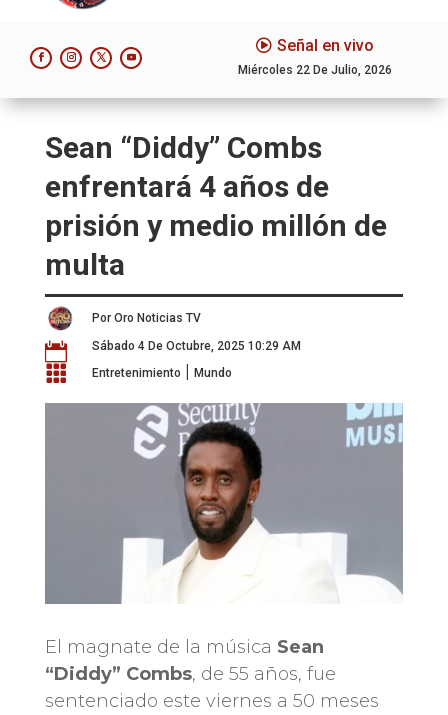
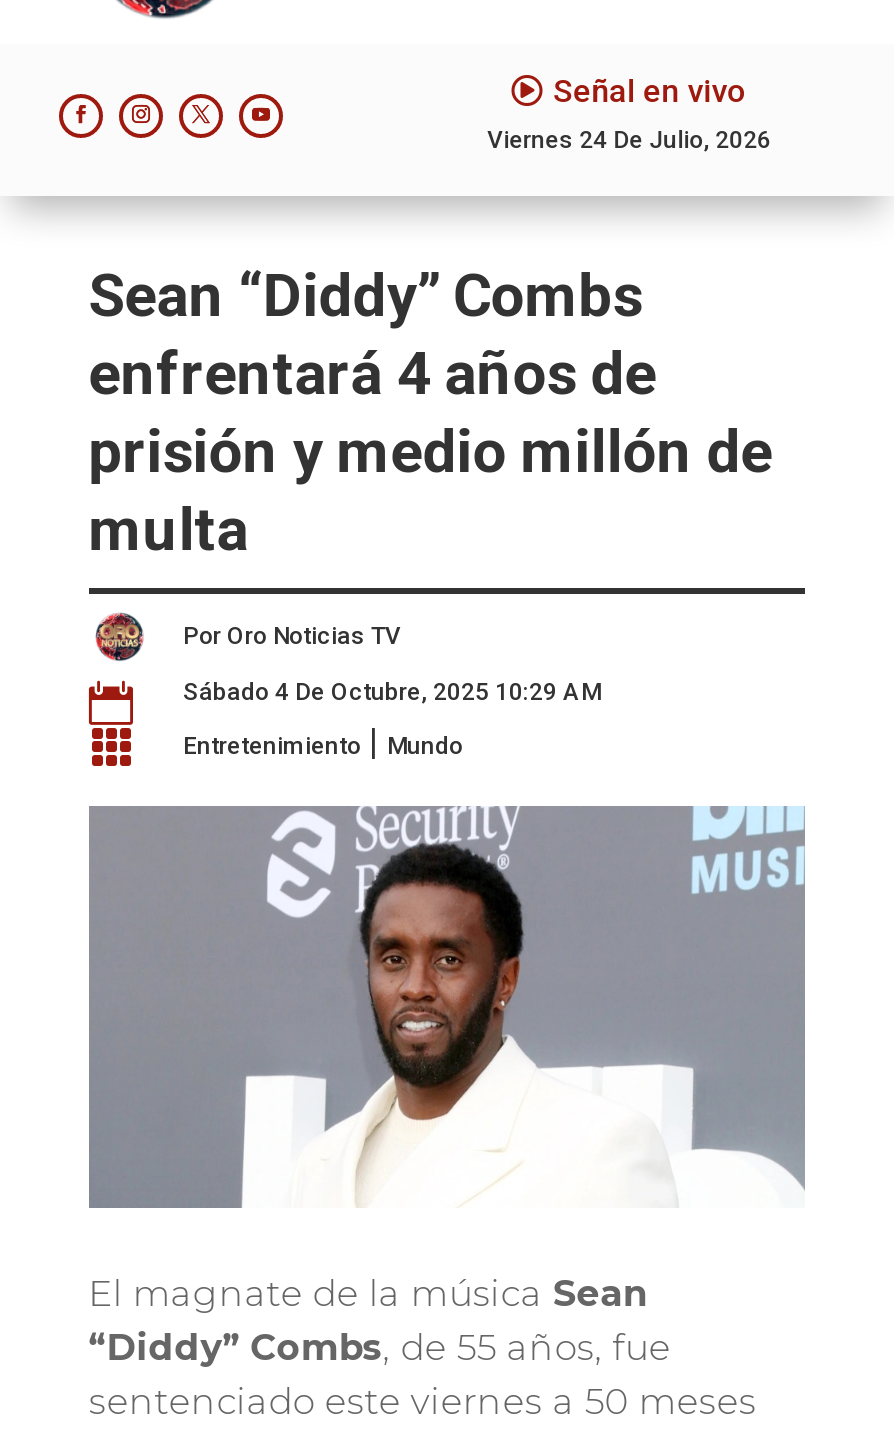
[238,62,392,76] Miércoles 22 De Julio, 2026 -> [487,125,771,153] Viernes 24 De Julio, 2026

